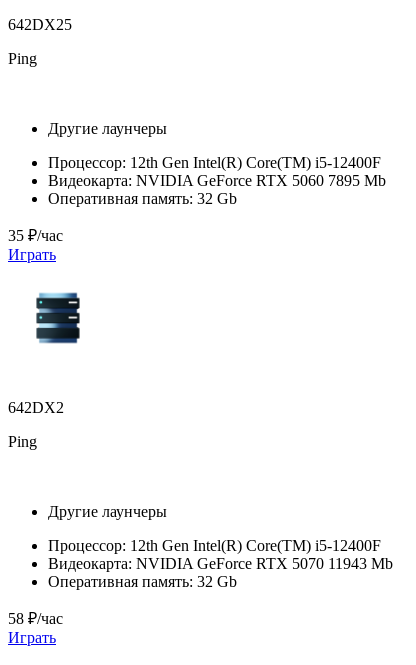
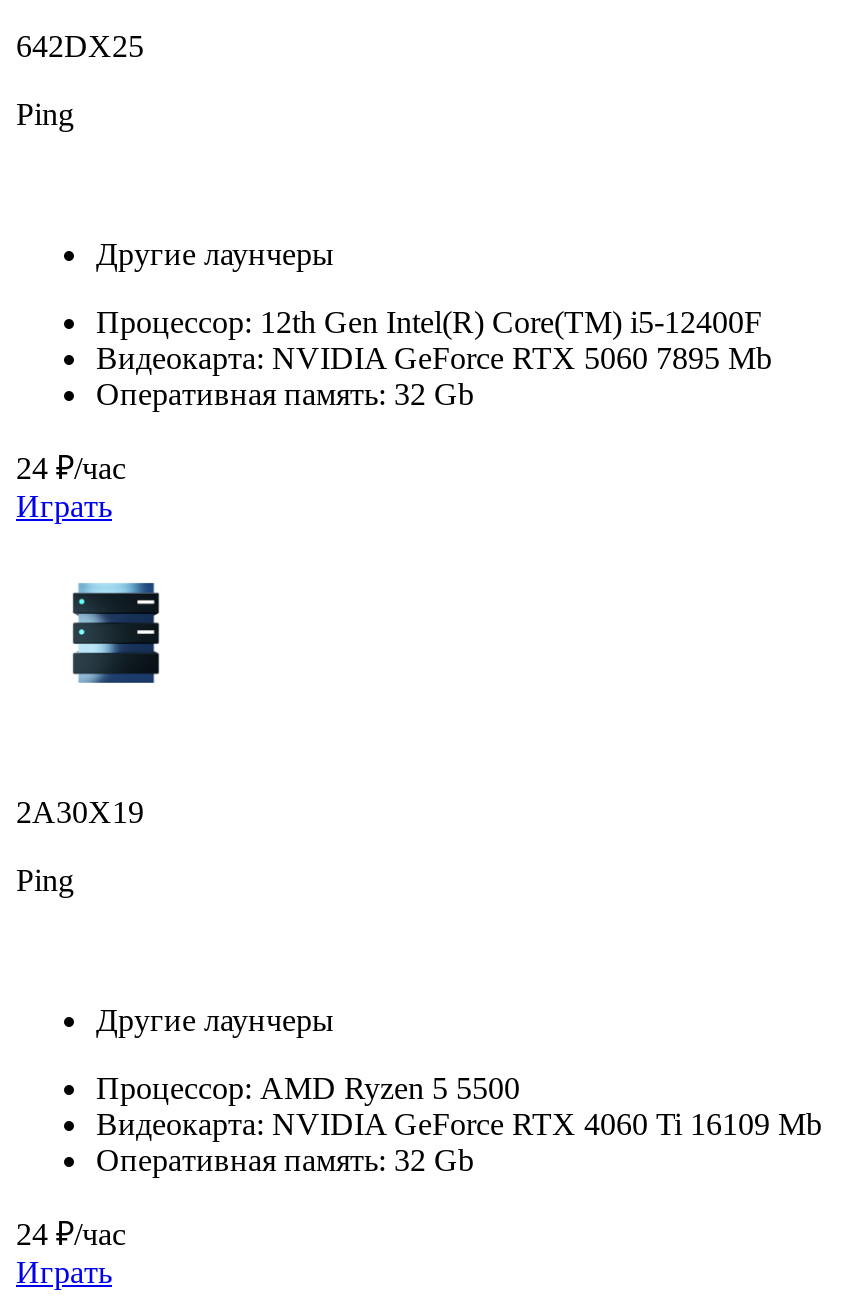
[8,227,63,244] 35 ₽/час -> [16,451,126,485] 24 ₽/час
[8,399,64,416] 642DX2 -> [16,795,144,829] 2A30X19
[48,537,393,572] Процессор: 12th Gen Intel(R) Core(TM) i5-12400F | Видеокарта: NVIDIA GeForce RTX 5070 11943 Mb -> [96,1071,822,1141] Процессор: AMD Ryzen 5 5500 | Видеокарта: NVIDIA GeForce RTX 4060 Ti 16109 Mb
[8,610,63,627] 58 ₽/час -> [16,1217,126,1251] 24 ₽/час

